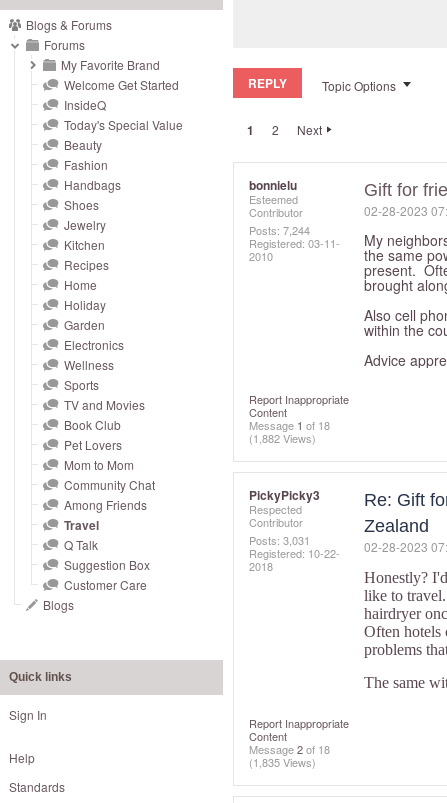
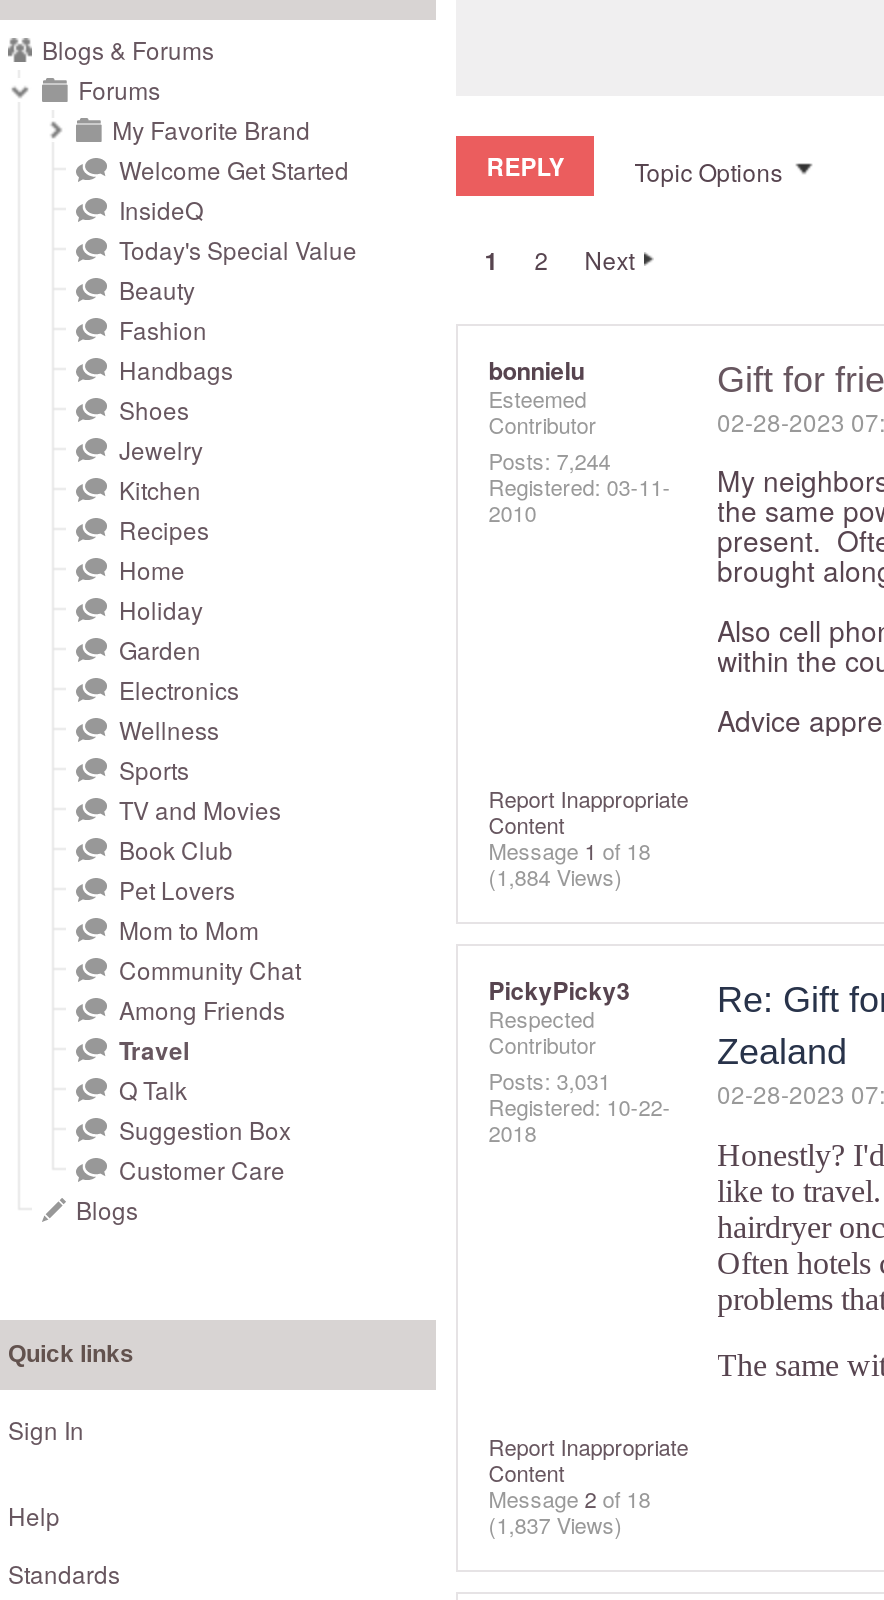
[249,430,316,446] (1,882 Views) -> [488,860,622,892] (1,884 Views)
[249,754,316,770] (1,835 Views) -> [488,1508,622,1540] (1,837 Views)

